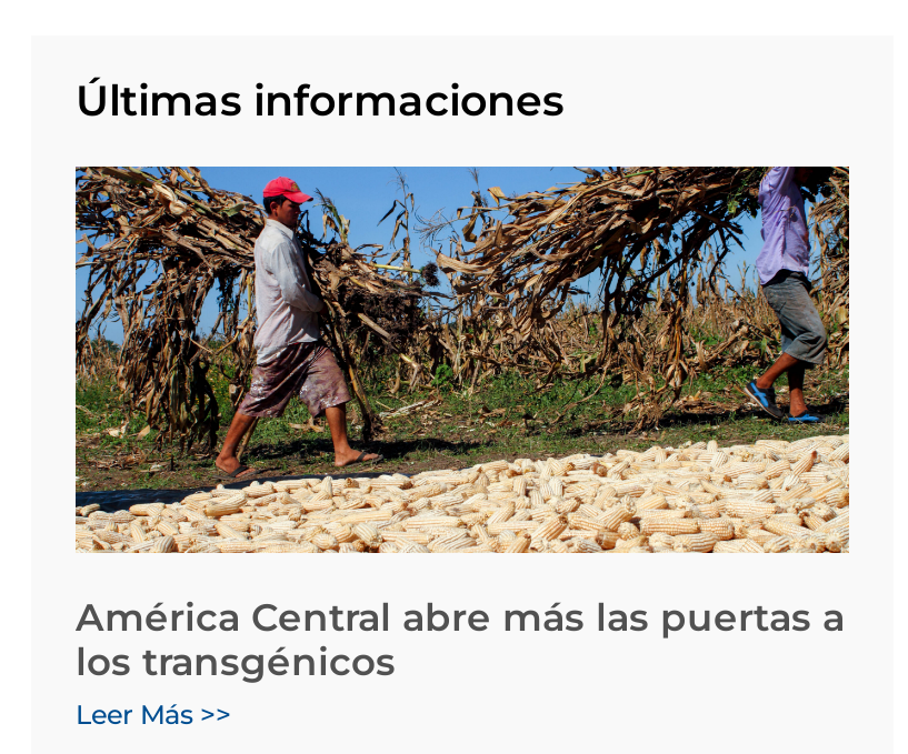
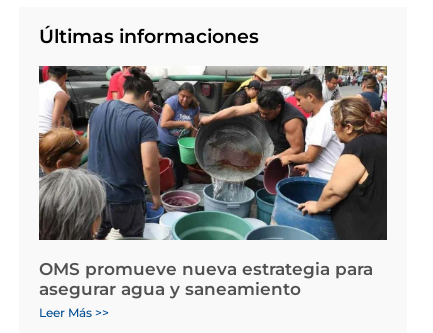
[73,164,851,684] [image] | América Central abre más las puertas a | los transgénicos -> [38,65,388,299] [image] | OMS promueve nueva estrategia para | asegurar agua y saneamiento

